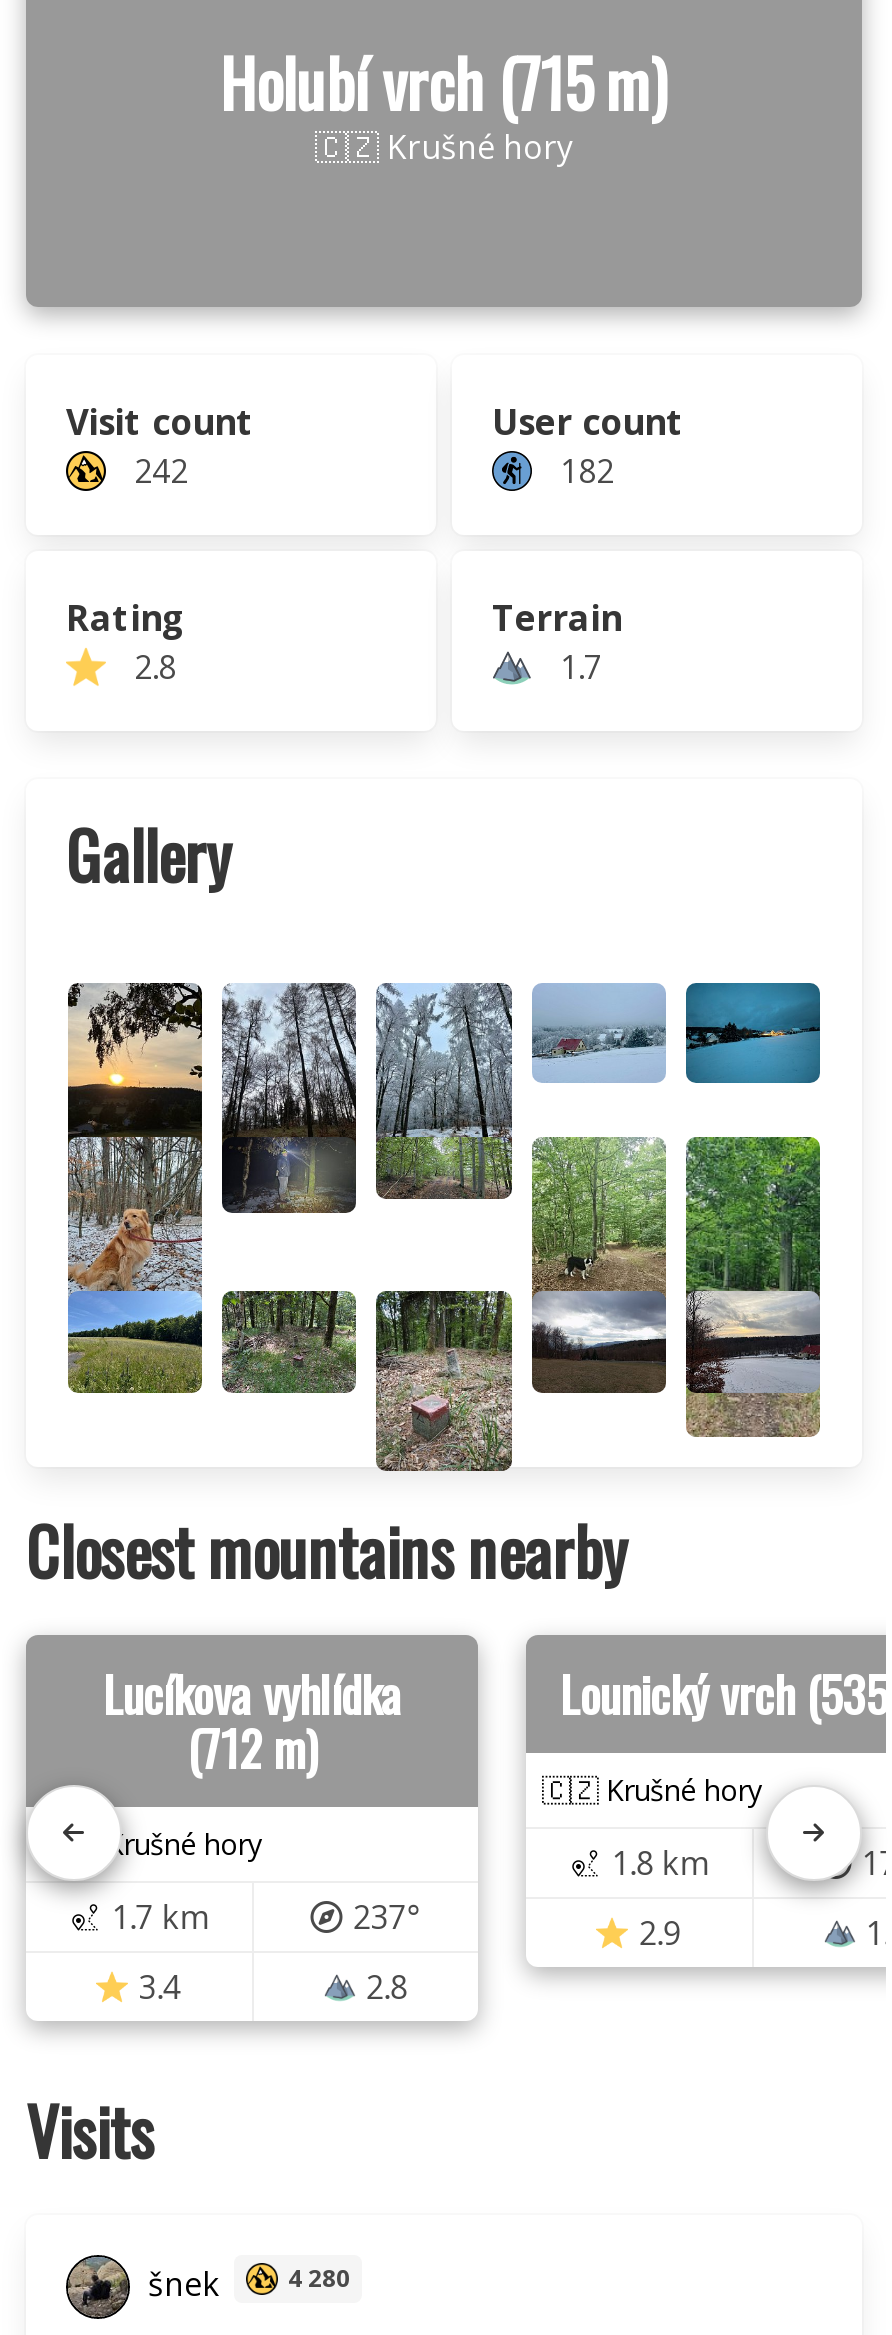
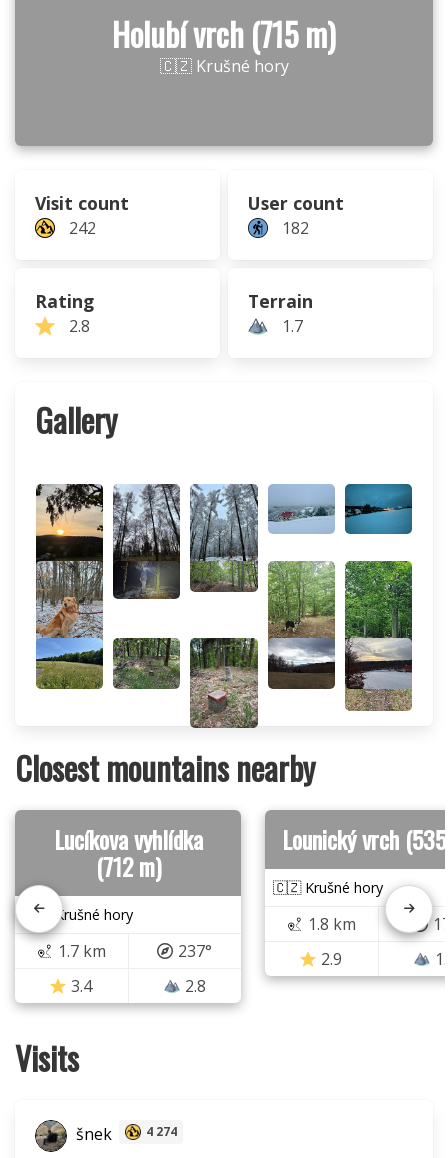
[140,2261,350,2305] šnek 4 280 -> [72,1123,177,1145] šnek 4 274

